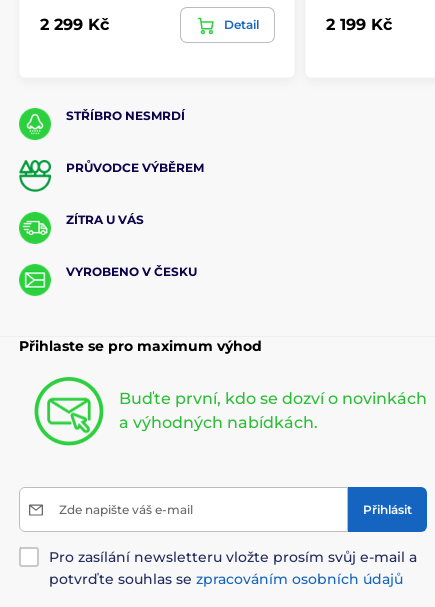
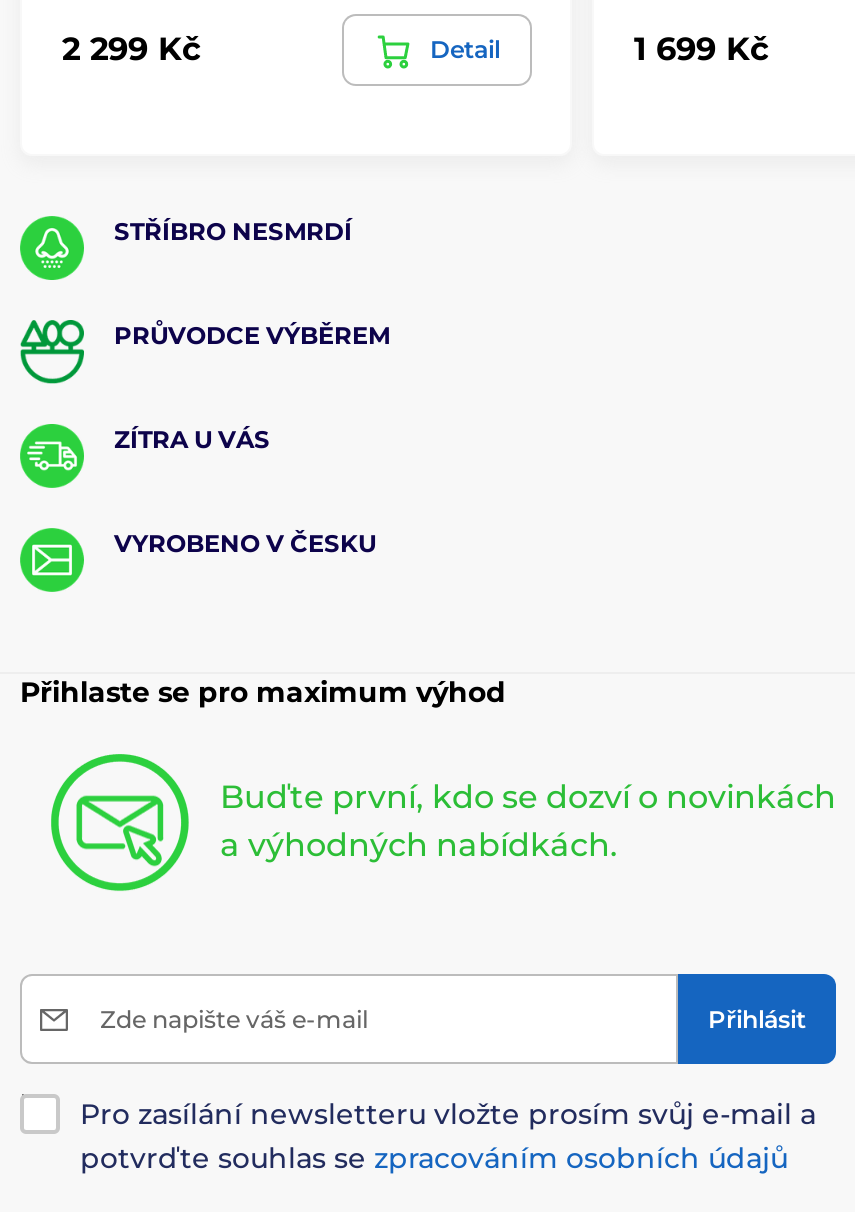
[326,15,392,34] 2 199 Kč -> [634,31,768,69] 1 699 Kč

